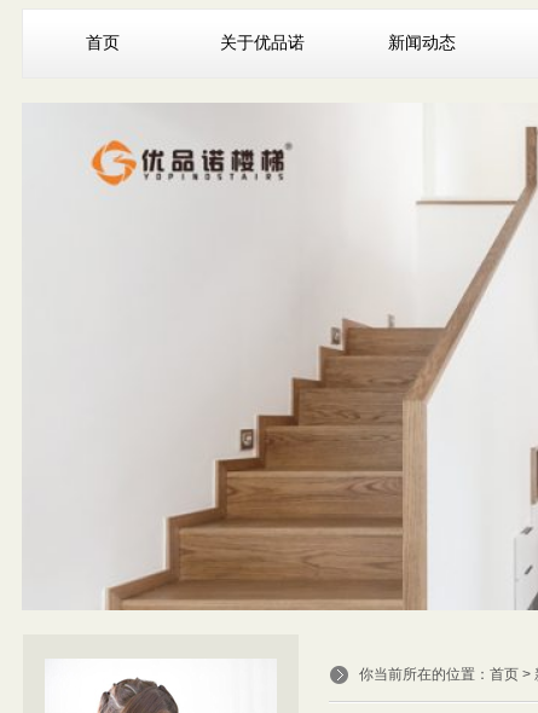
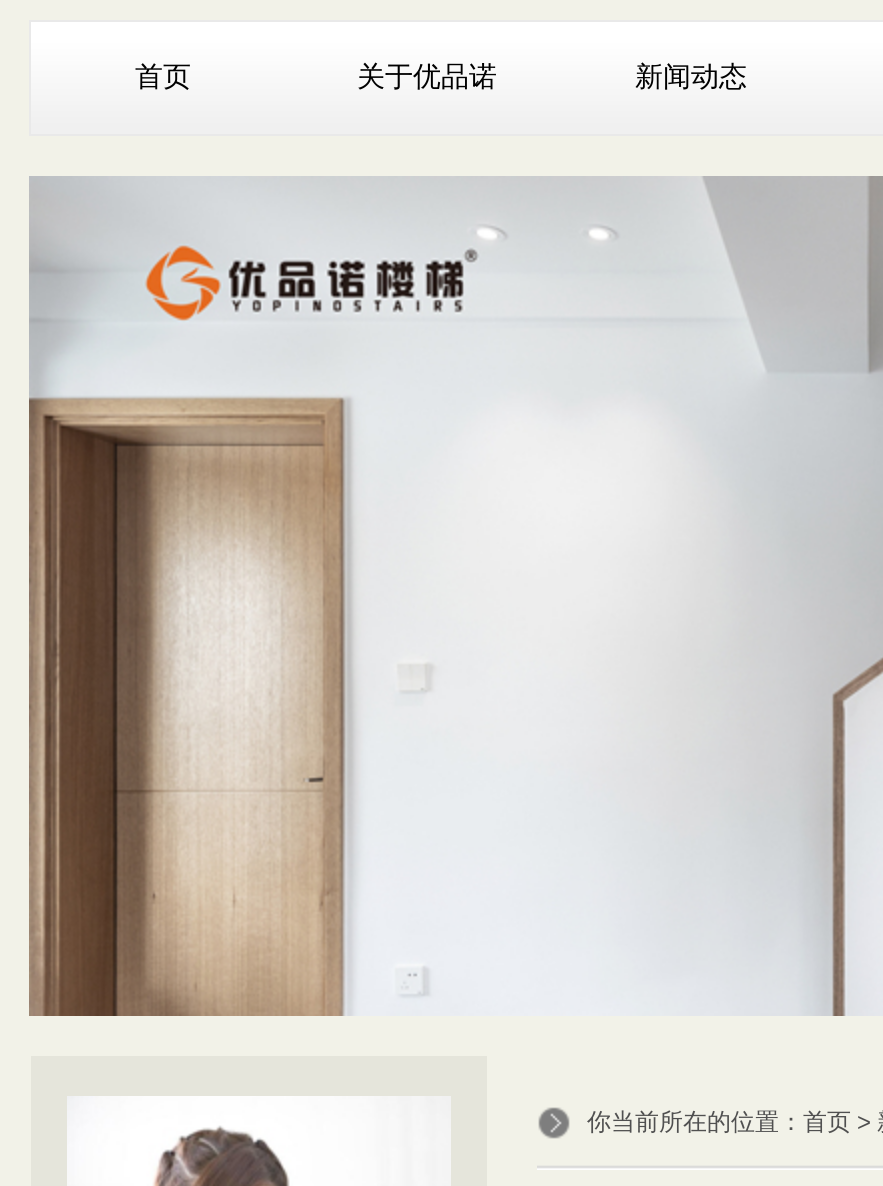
[22,104,534,611] [image] -> [27,176,877,1018] [image]

